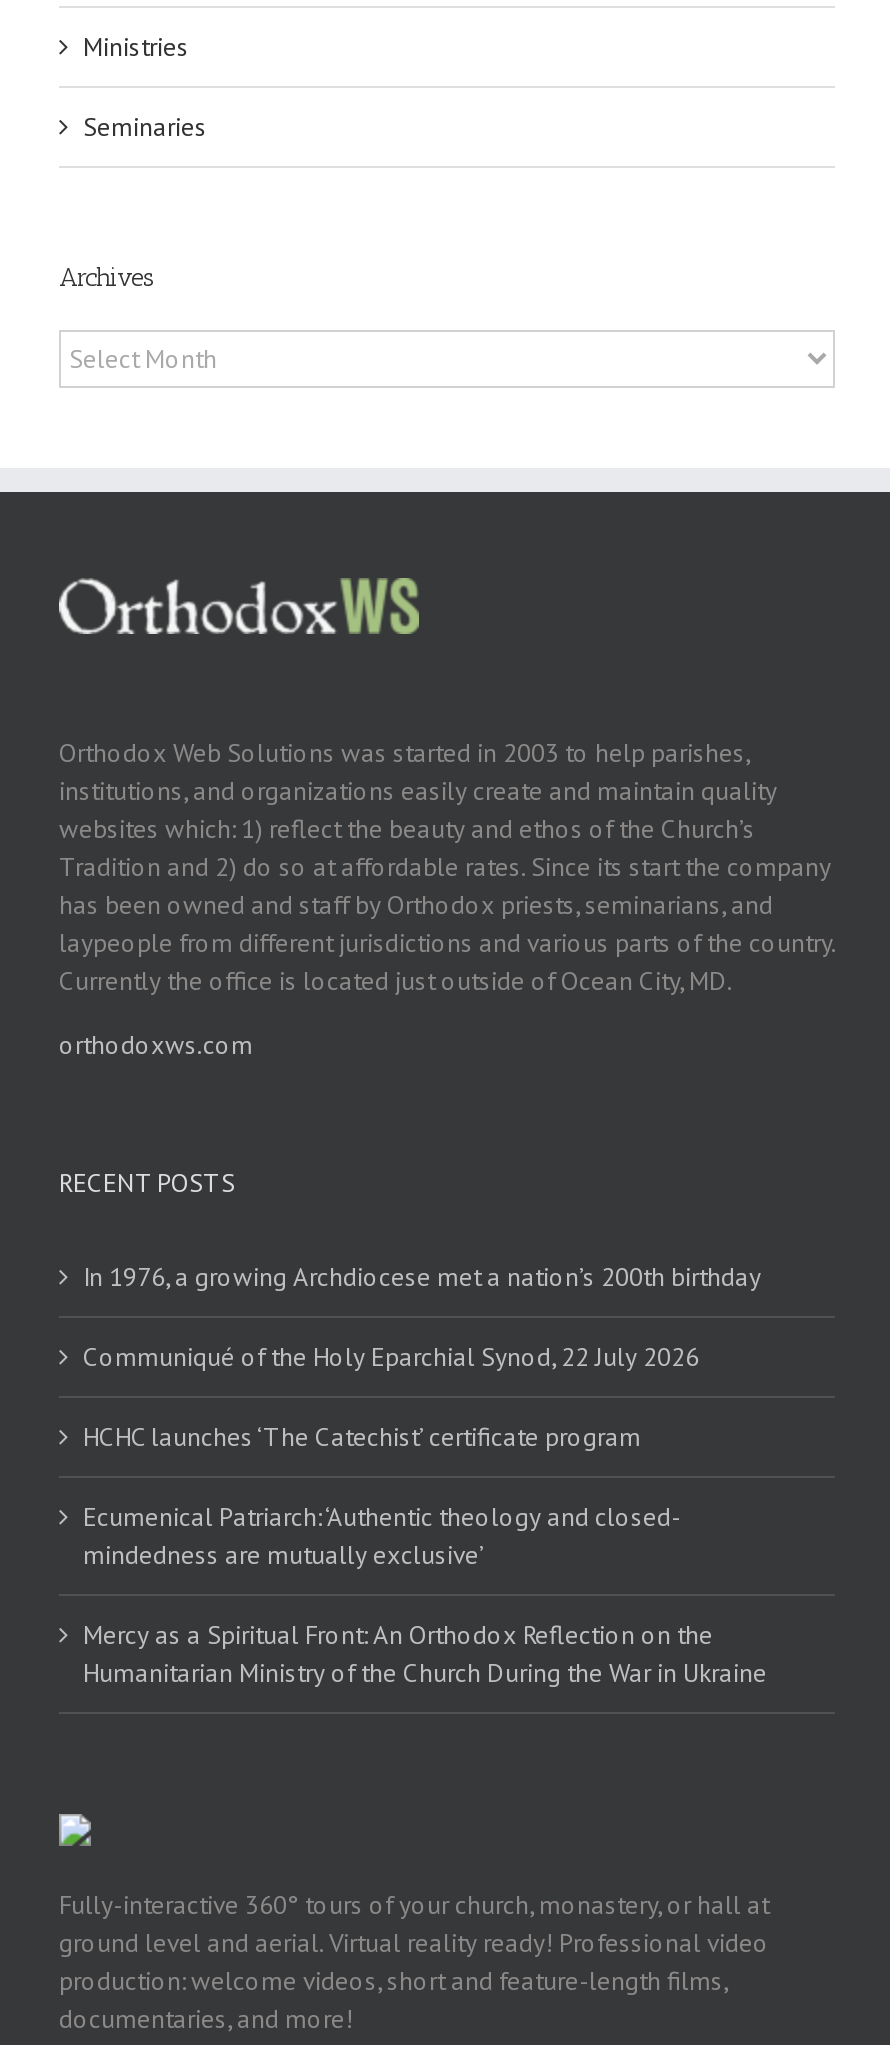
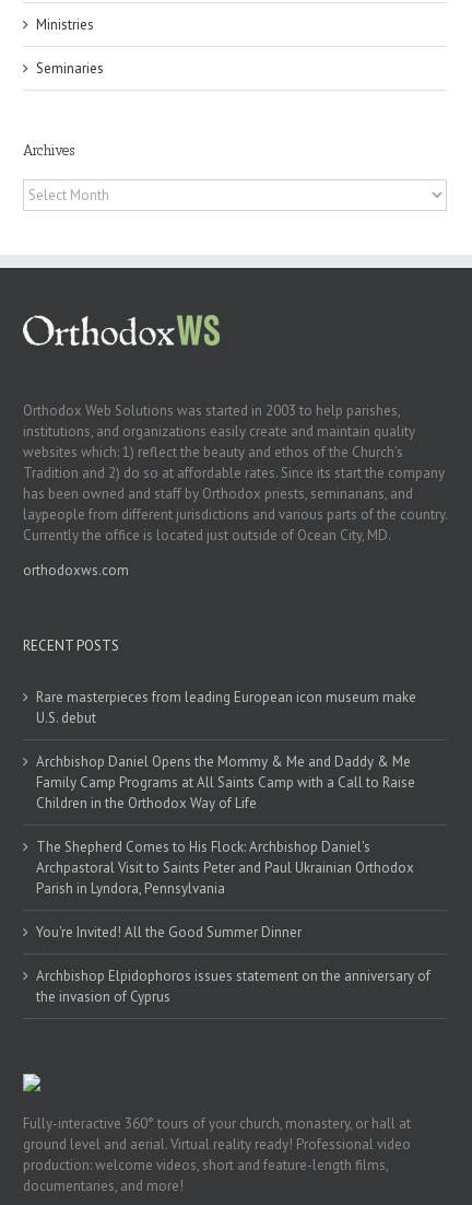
[83,1260,761,1294] In 1976, a growing Archdiocese met a nation’s 200th birthday -> [36,688,416,727] Rare masterpieces from leading European icon museum make | U.S. debut
[83,1340,699,1374] Communiqué of the Holy Eparchial Synod, 22 July 2026 -> [36,752,415,812] Archbishop Daniel Opens the Mommy & Me and Daddy & Me | Family Camp Programs at All Saints Camp with a Call to Raise | Children in the Orthodox Way of Life
[83,1420,641,1454] HCHC launches ‘The Catechist’ certificate program -> [36,837,414,898] The Shepherd Comes to His Flock: Archbishop Daniel's | Archpastoral Visit to Saints Peter and Paul Ukrainian Orthodox | Parish in Lyndora, Pennsylvania
[83,1500,681,1572] Ecumenical Patriarch: ‘Authentic theology and closed- | mindedness are mutually exclusive’ -> [36,923,302,941] You're Invited! All the Good Summer Dinner
[83,1618,767,1690] Mercy as a Spiritual Front: An Orthodox Reflection on the | Humanitarian Ministry of the Church During the War in Ukraine -> [36,966,430,1006] Archbishop Elpidophoros issues statement on the anniversary of | the invasion of Cyprus

